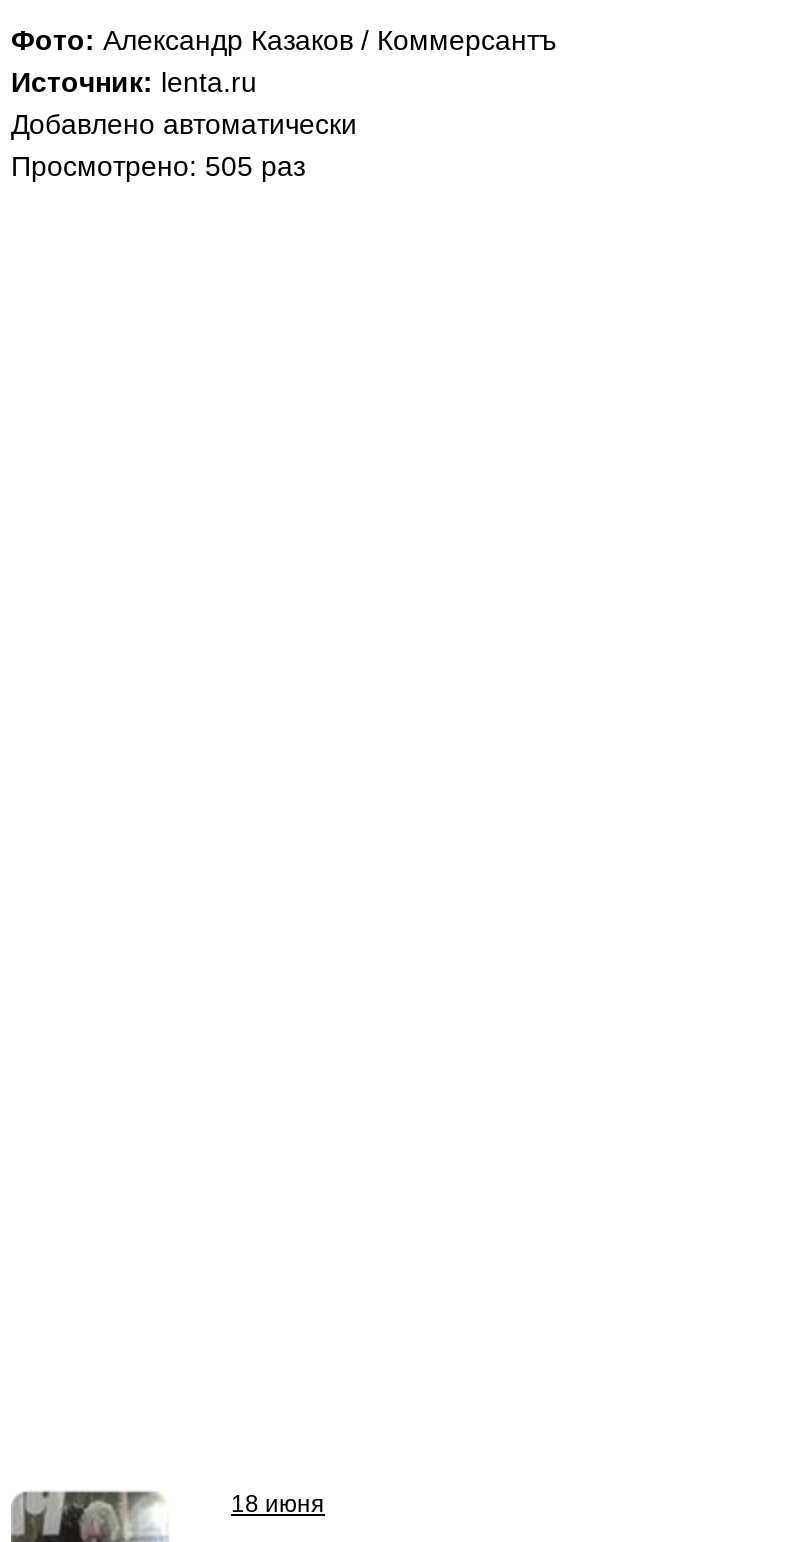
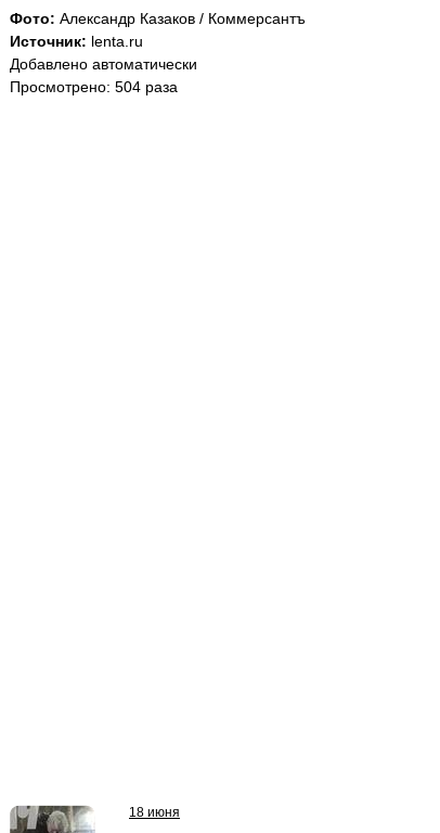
[11,150,305,182] Просмотрено: 505 раз -> [10,78,178,95] Просмотрено: 504 раза

